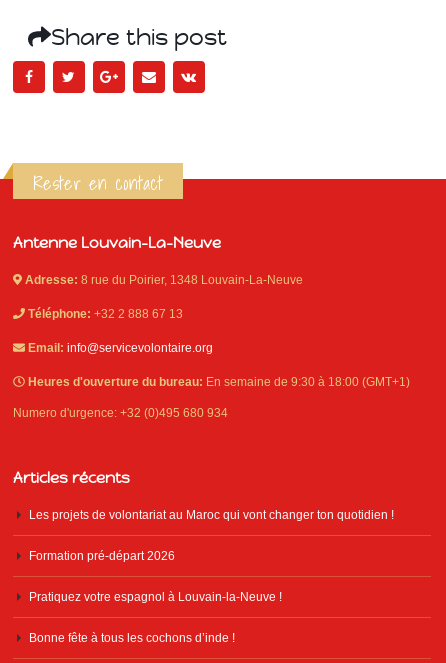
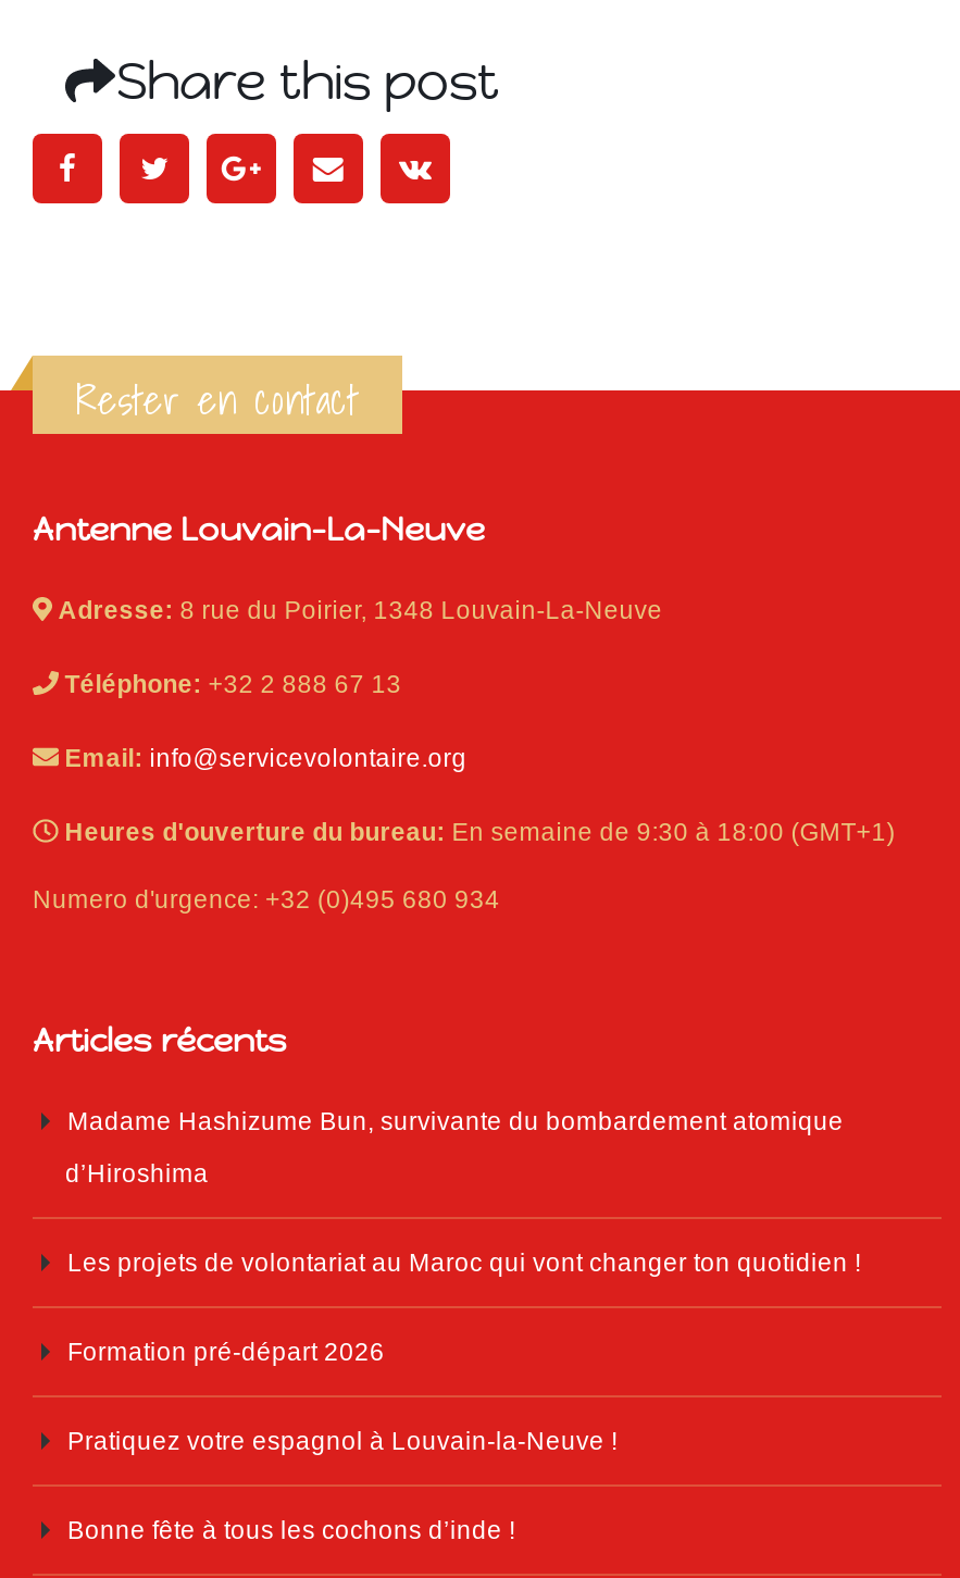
none -> [65,1106,844,1186] Madame Hashizume Bun, survivante du bombardement atomique | d’Hiroshima

